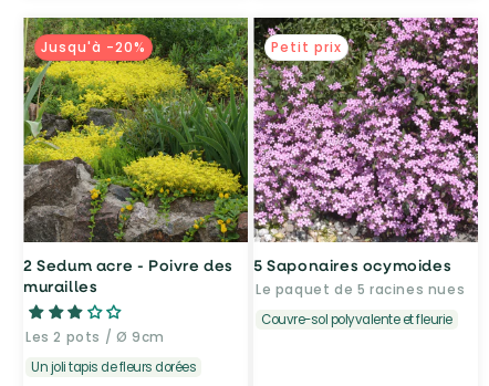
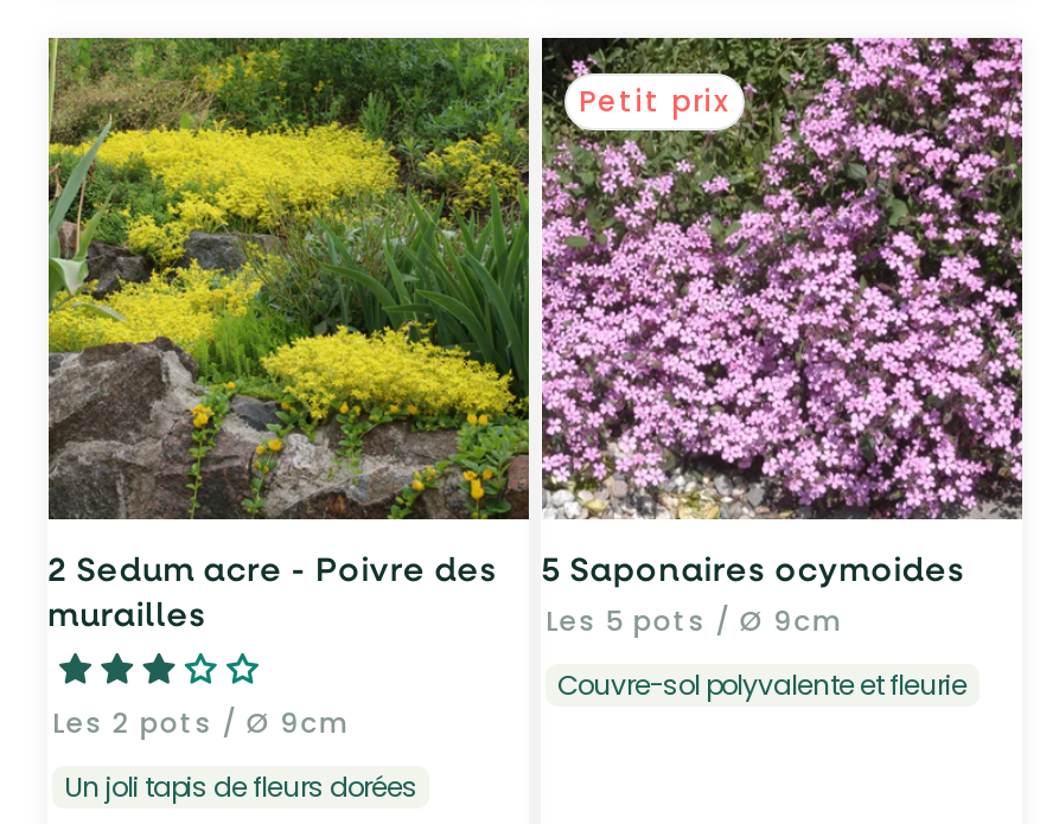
[41,38,146,57] Jusqu'à -20% -> none
[256,281,465,299] Le paquet de 5 racines nues -> [545,603,844,641] Les 5 pots / Ø 9cm

